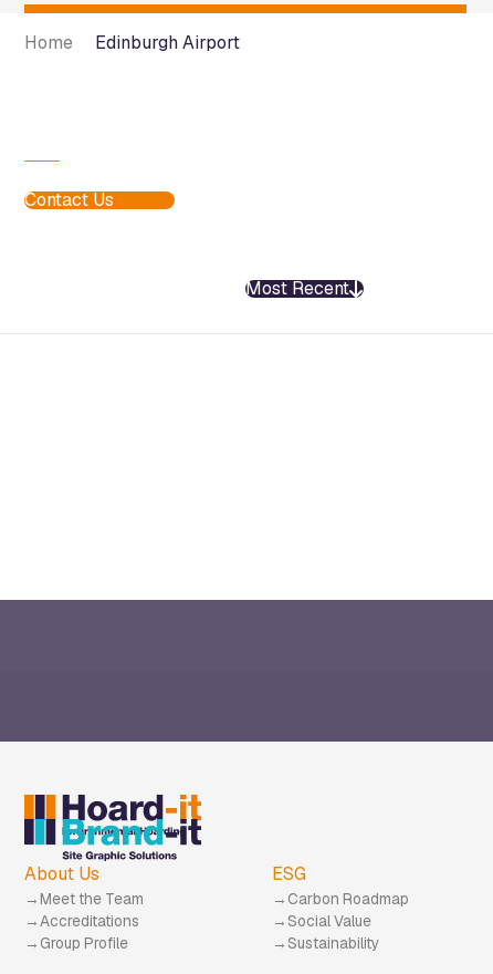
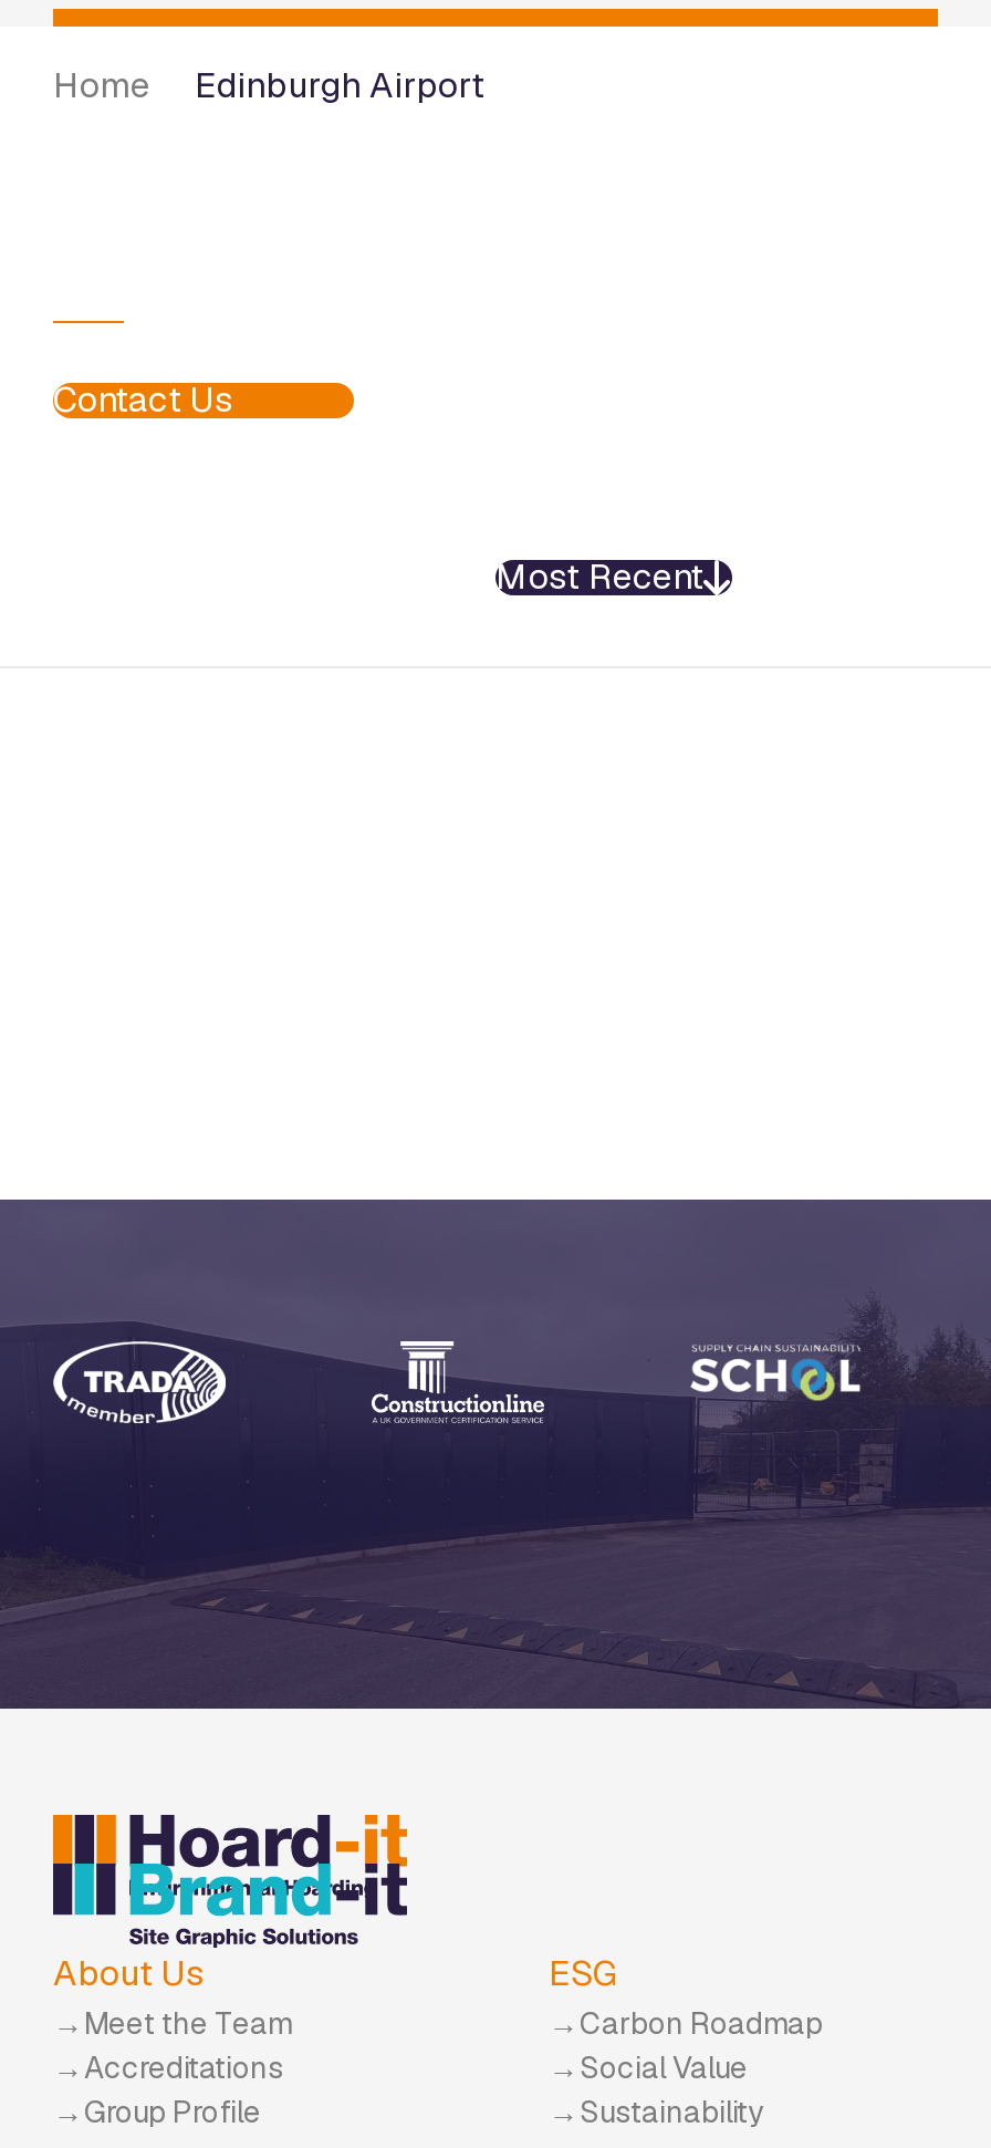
none -> [7,1301,984,1706] [image]

